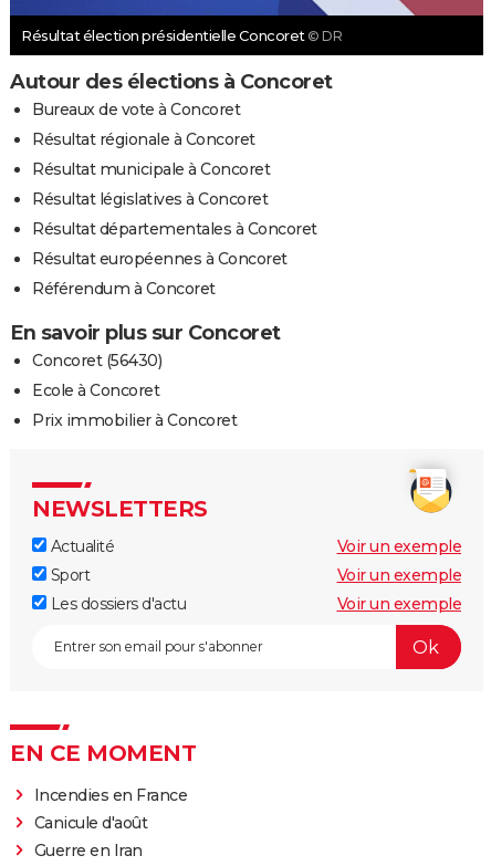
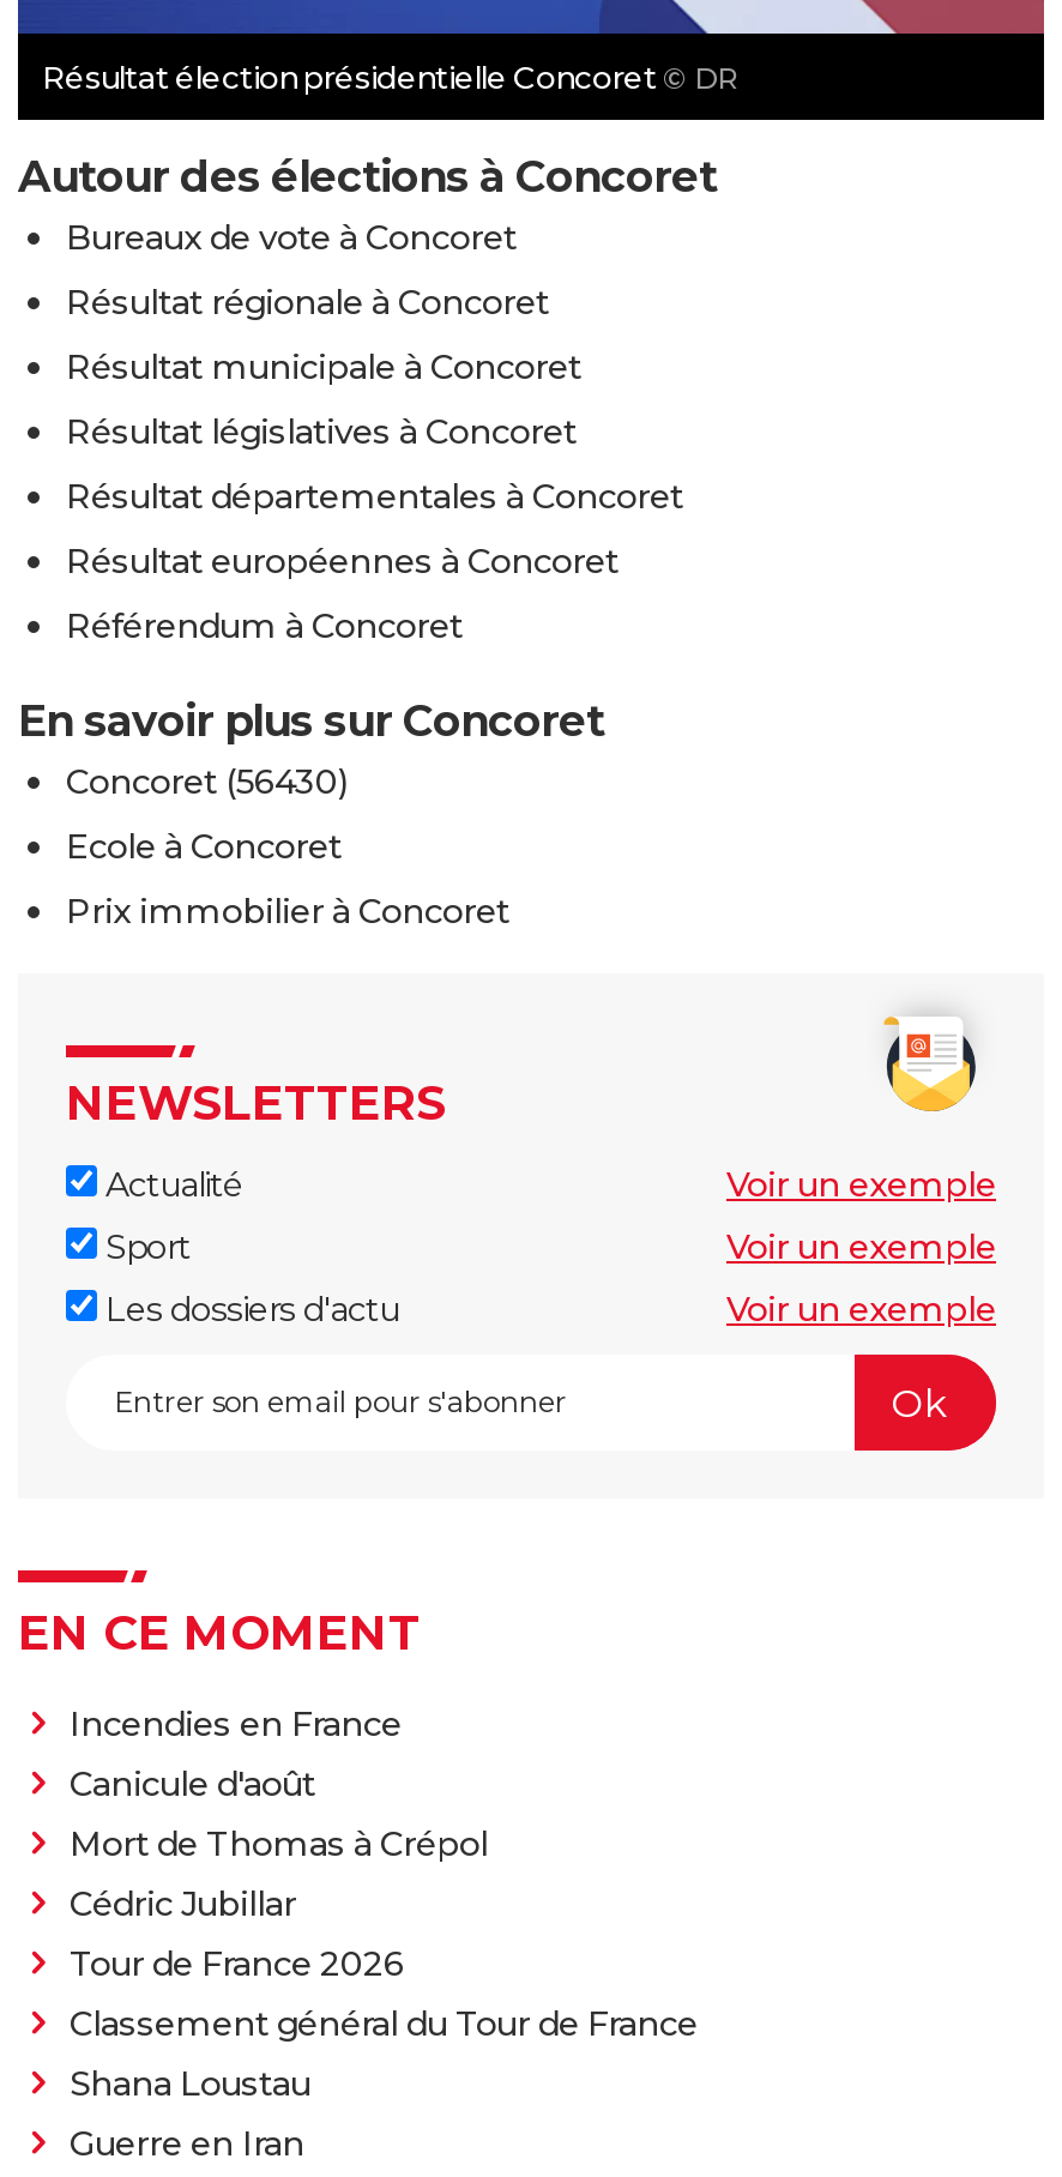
none -> [70,1823,698,2106] Mort de Thomas à Crépol | Cédric Jubillar | Tour de France 2026 | Classement général du Tour de France | Shana Loustau

